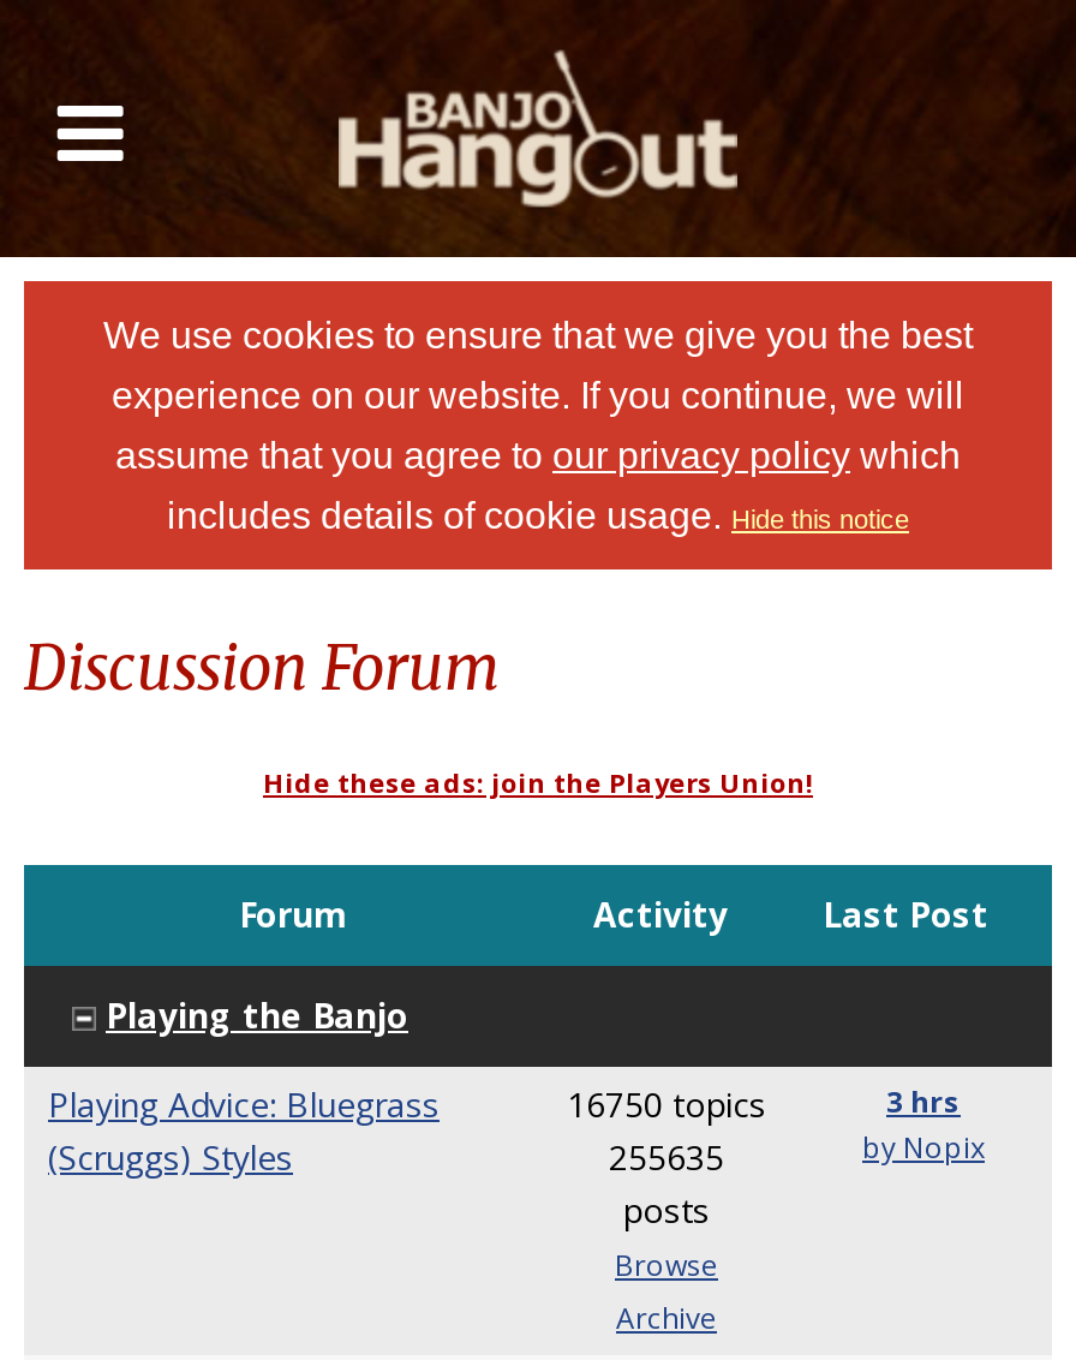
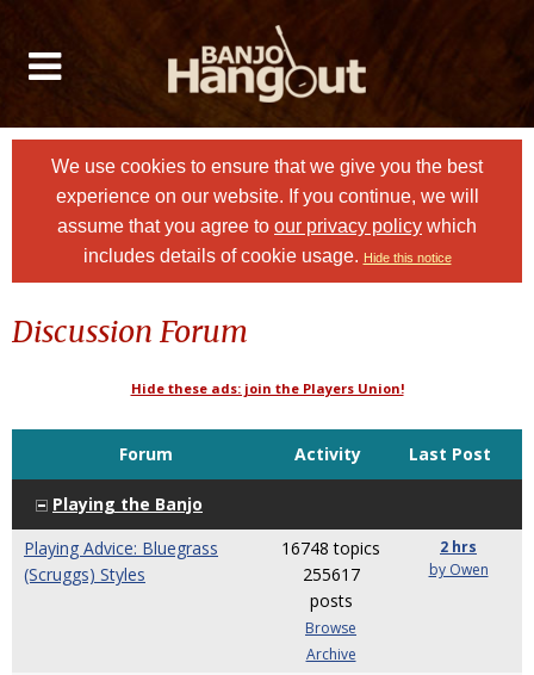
[567,1081,766,1127] 16750 topics -> [281,537,380,559] 16748 topics
[886,1081,961,1122] 3 hrs -> [440,537,477,557] 2 hrs
[609,1134,724,1180] 255635 -> [302,563,359,586] 255617
[862,1127,985,1168] by Nopix -> [429,559,488,580] by Owen

